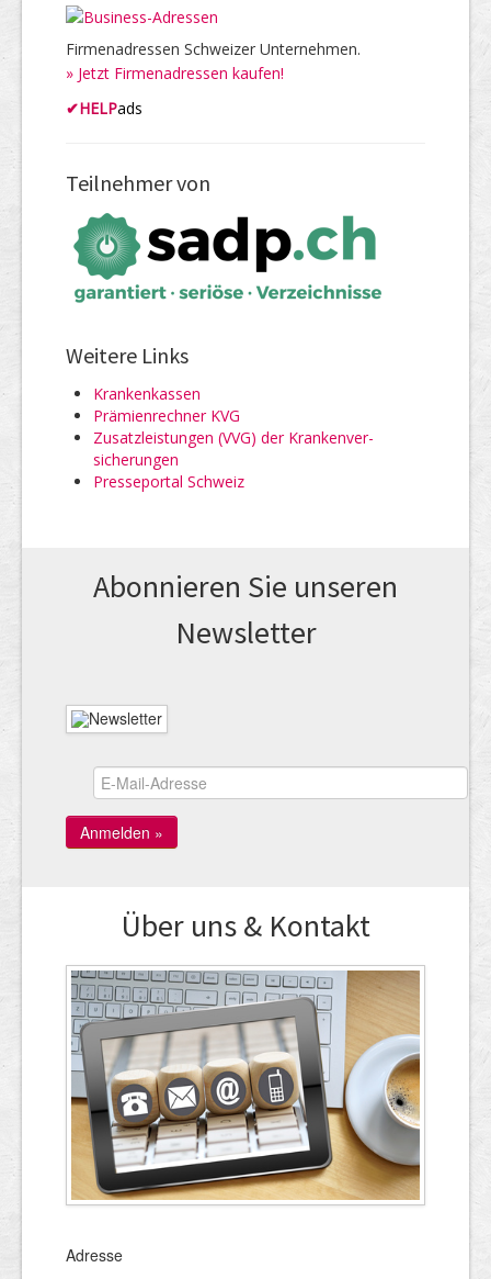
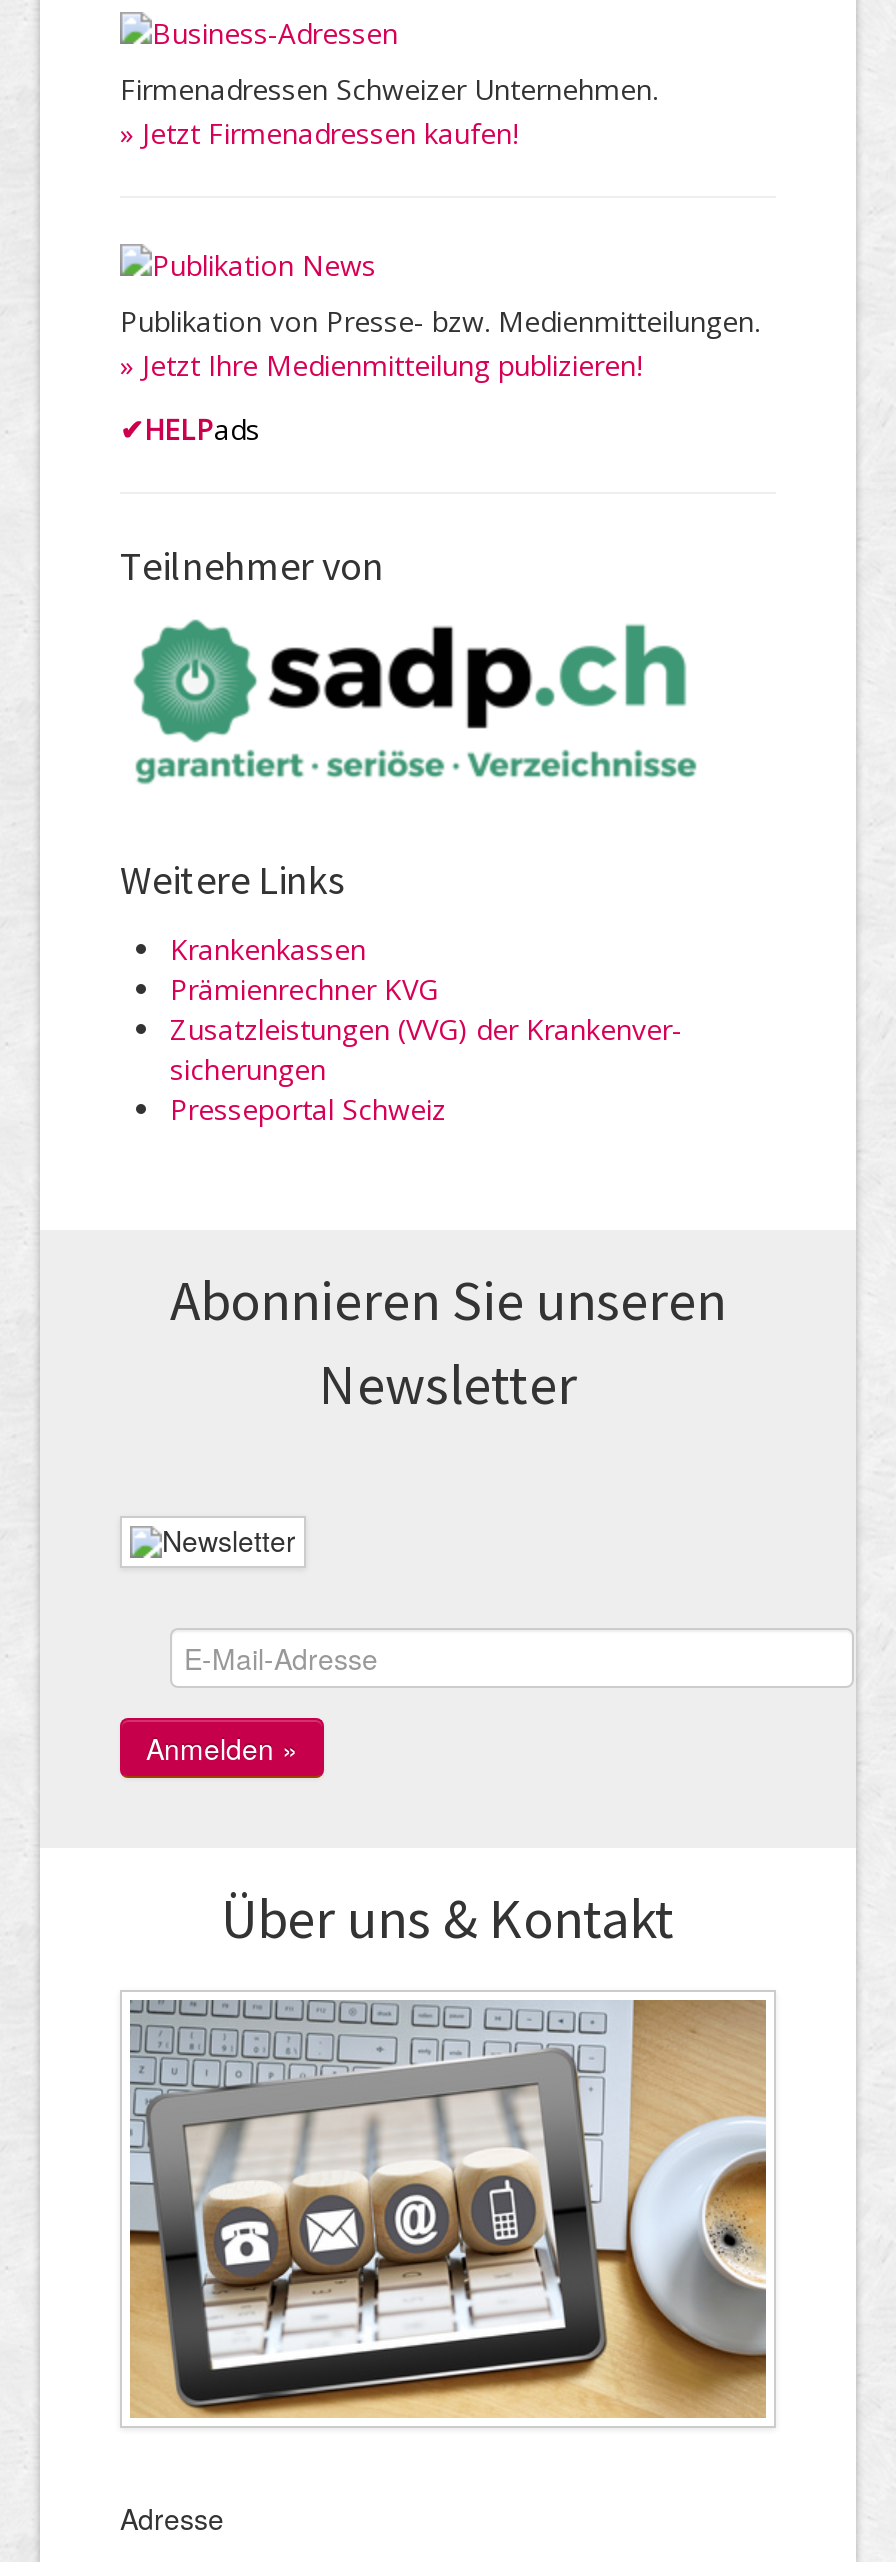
none -> [120,302,760,384] Publikation von Presse- bzw. Medienmitteilungen. | » Jetzt Ihre Medienmitteilung publizieren!

